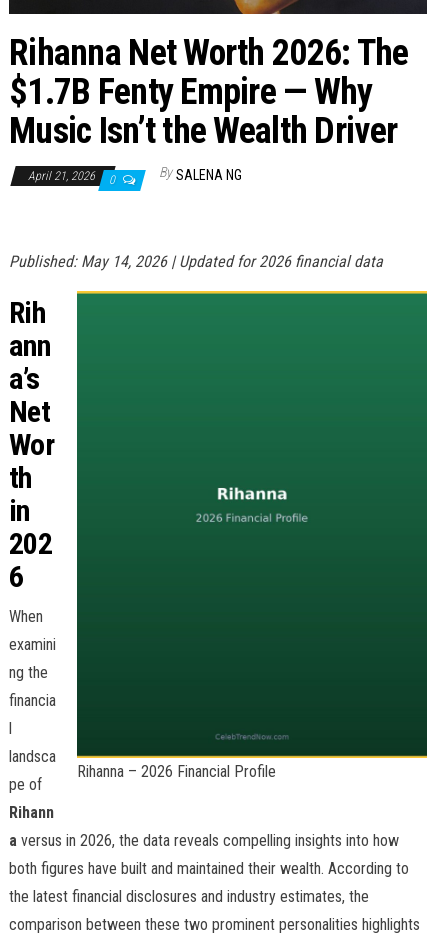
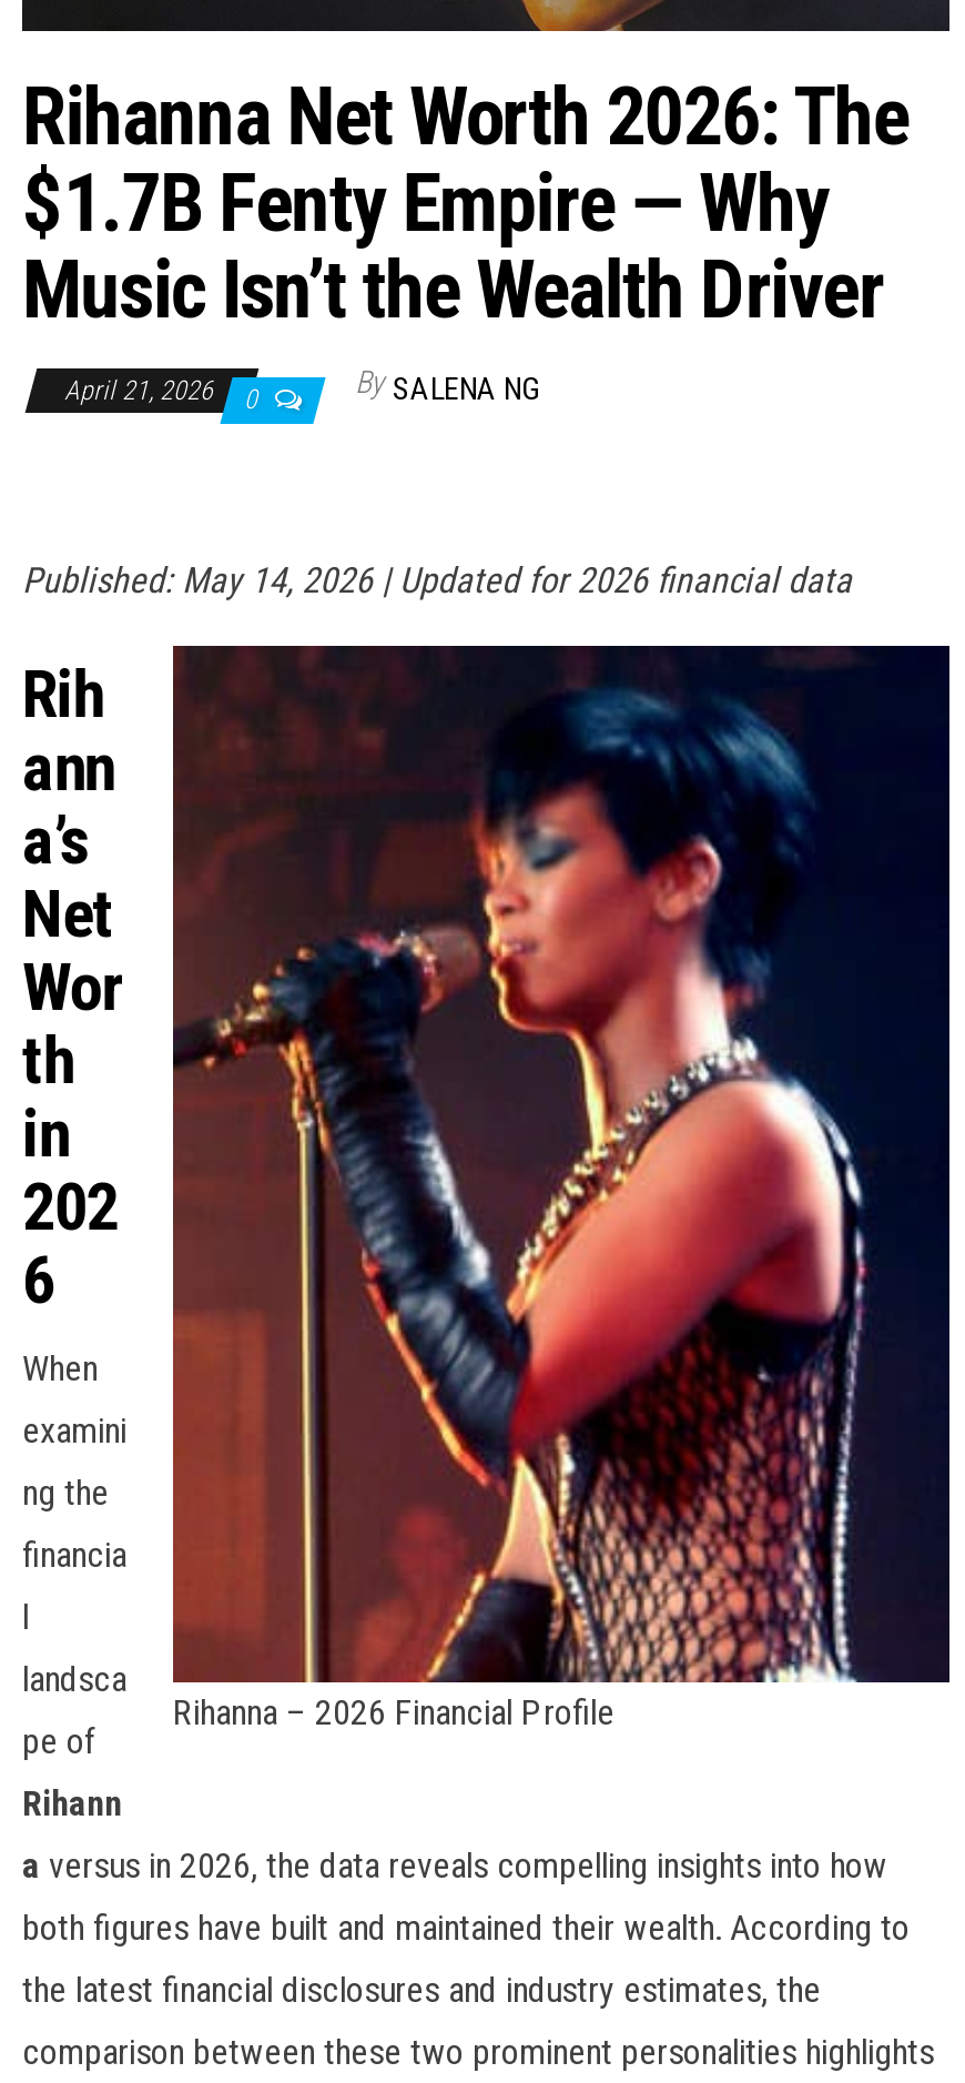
[76,290,428,759] [image] -> [171,644,952,1685] [image]

